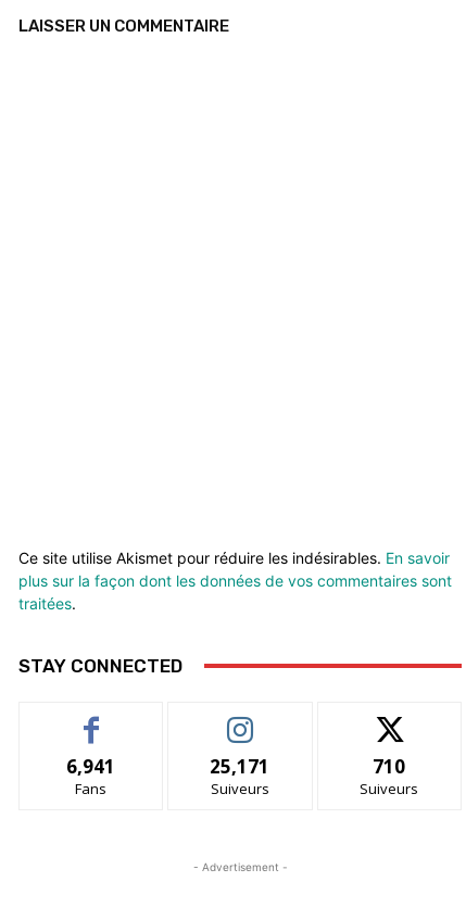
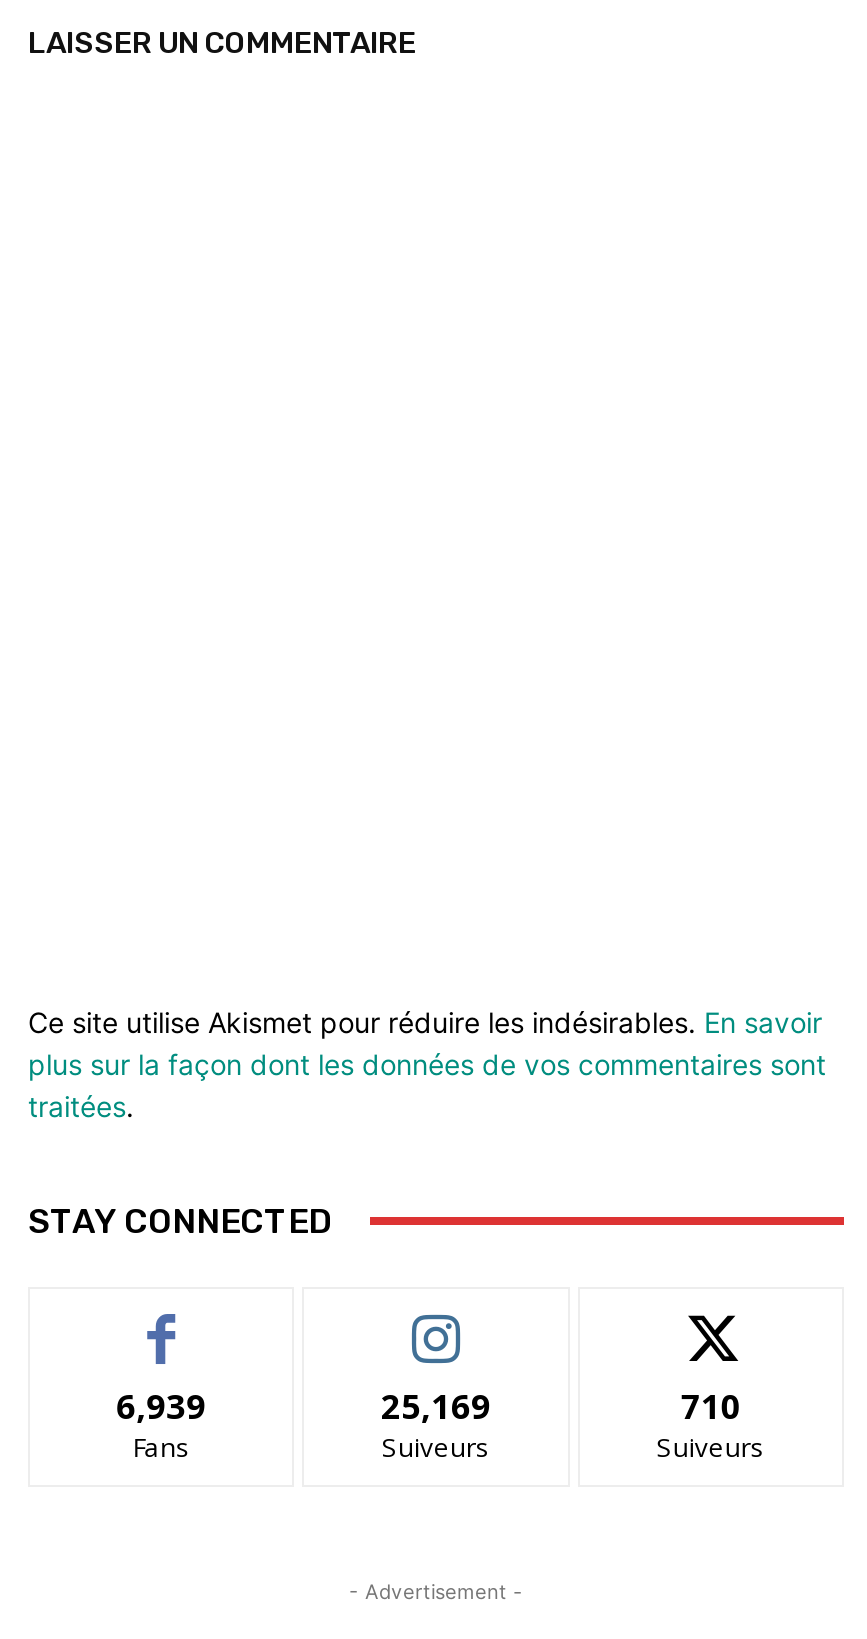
[66,754,115,779] 6,941 -> [116,1383,206,1429] 6,939
[210,754,270,779] 25,171 -> [381,1383,491,1429] 25,169

